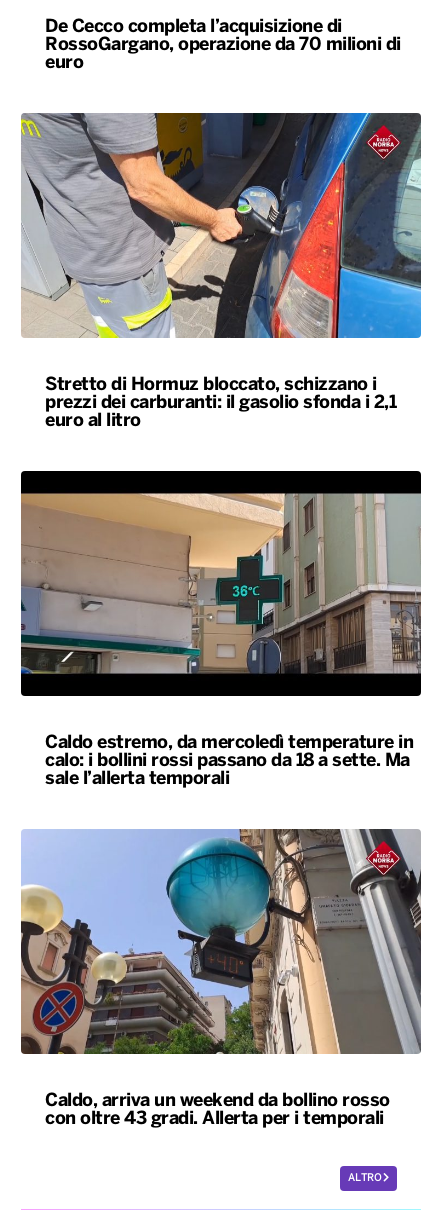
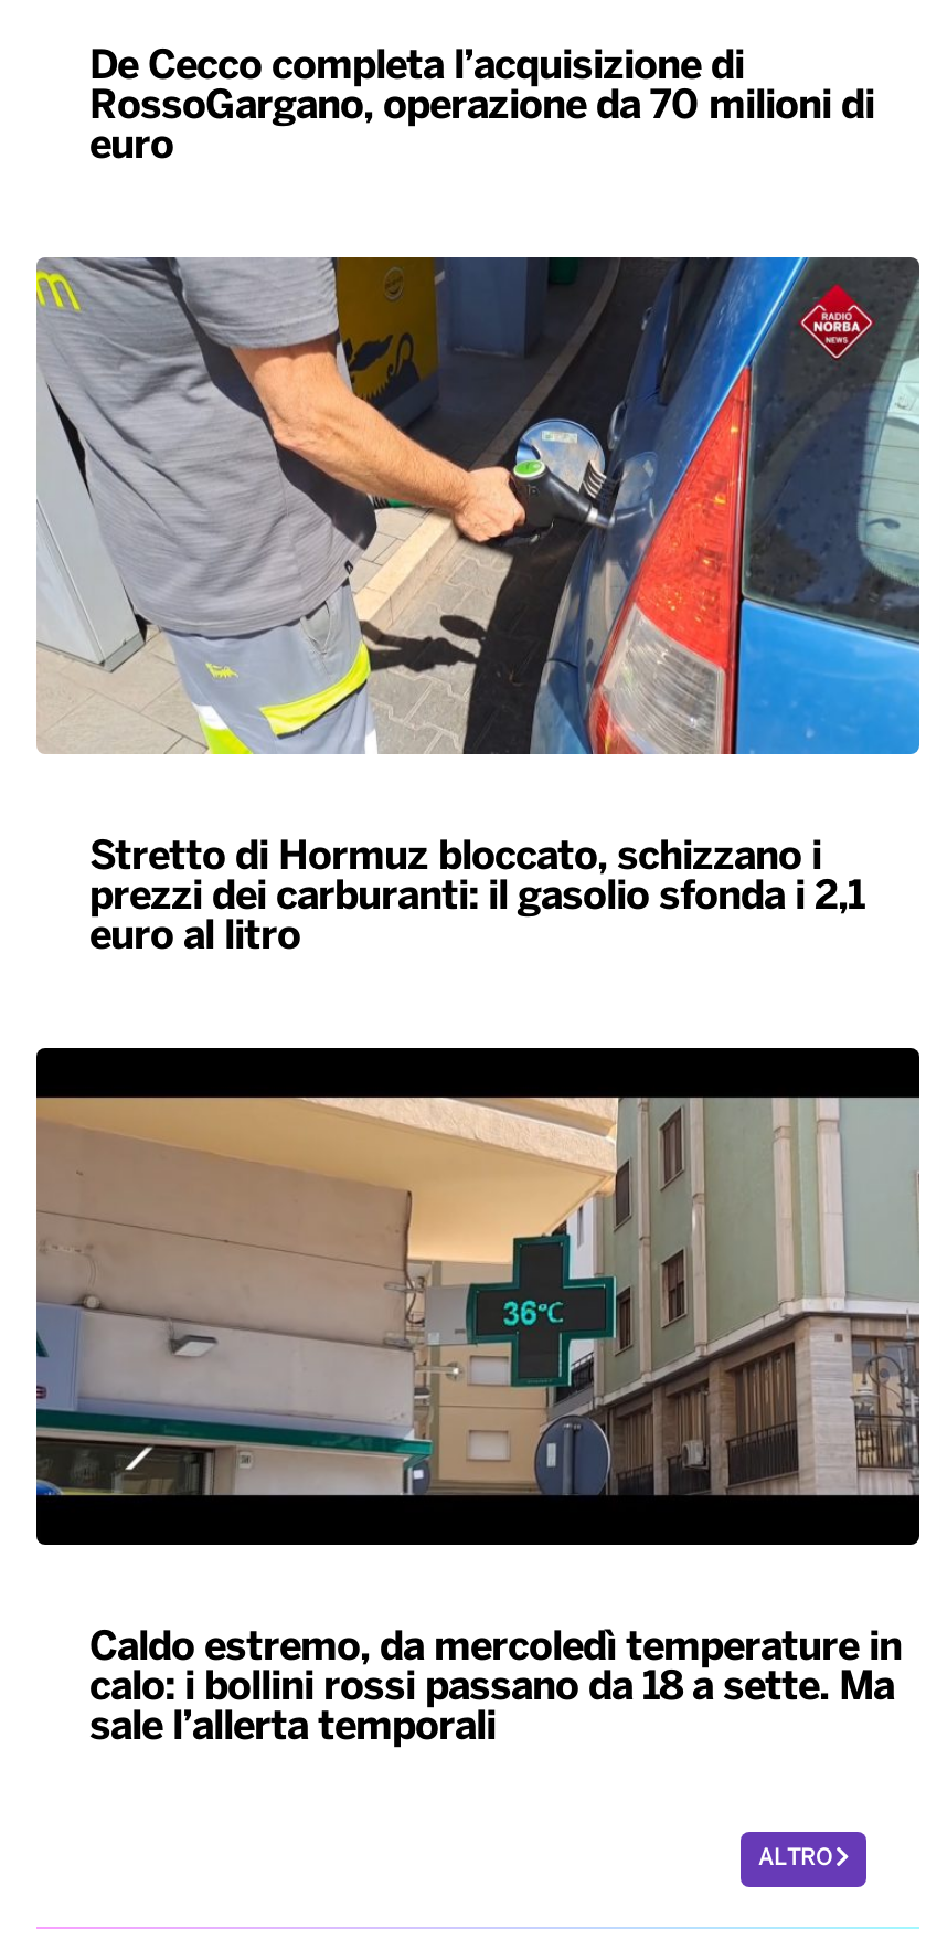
[20,826,422,1127] [image] | Caldo, arriva un weekend da bollino rosso | con oltre 43 gradi. Allerta per i temporali -> none

